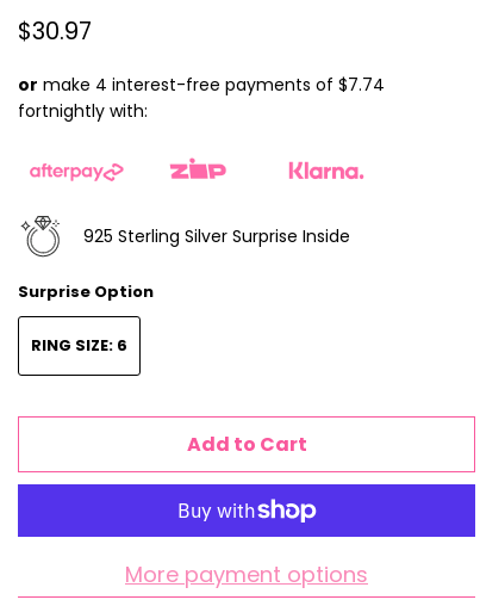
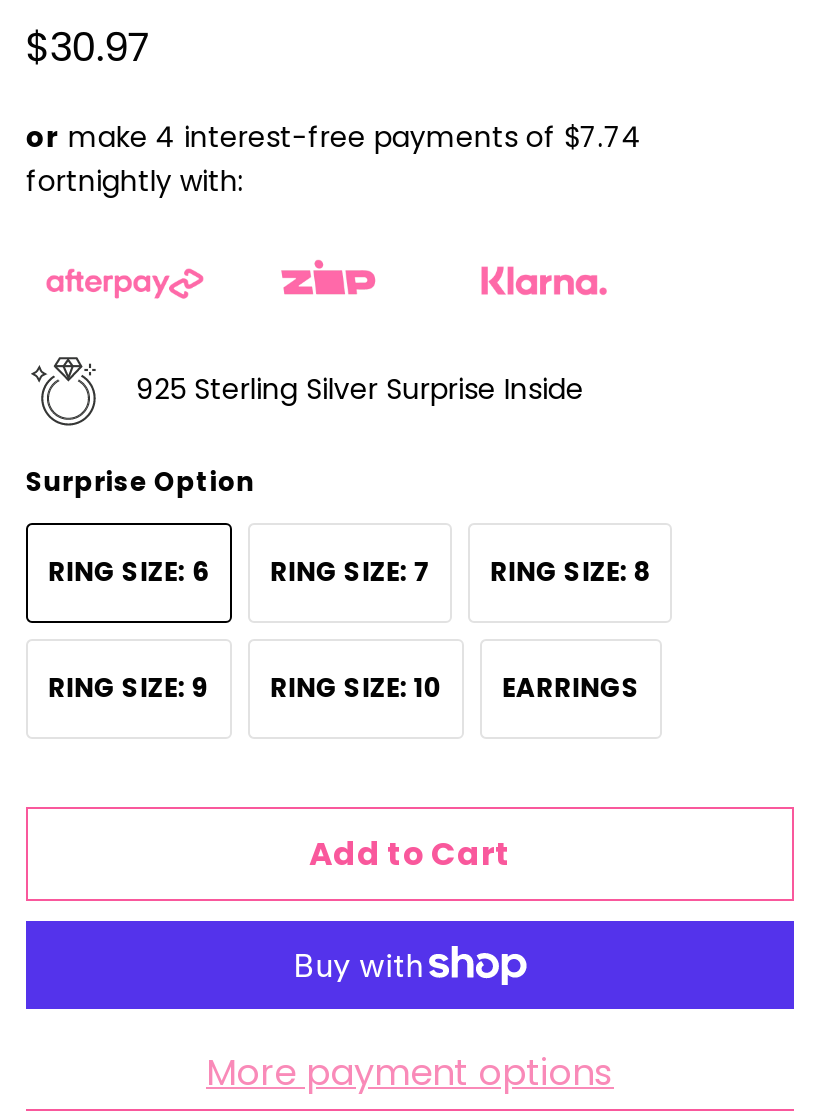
none -> [48,554,650,708] RING SIZE: 7 | RING SIZE: 8 | RING SIZE: 9 | RING SIZE: 10 | EARRINGS

